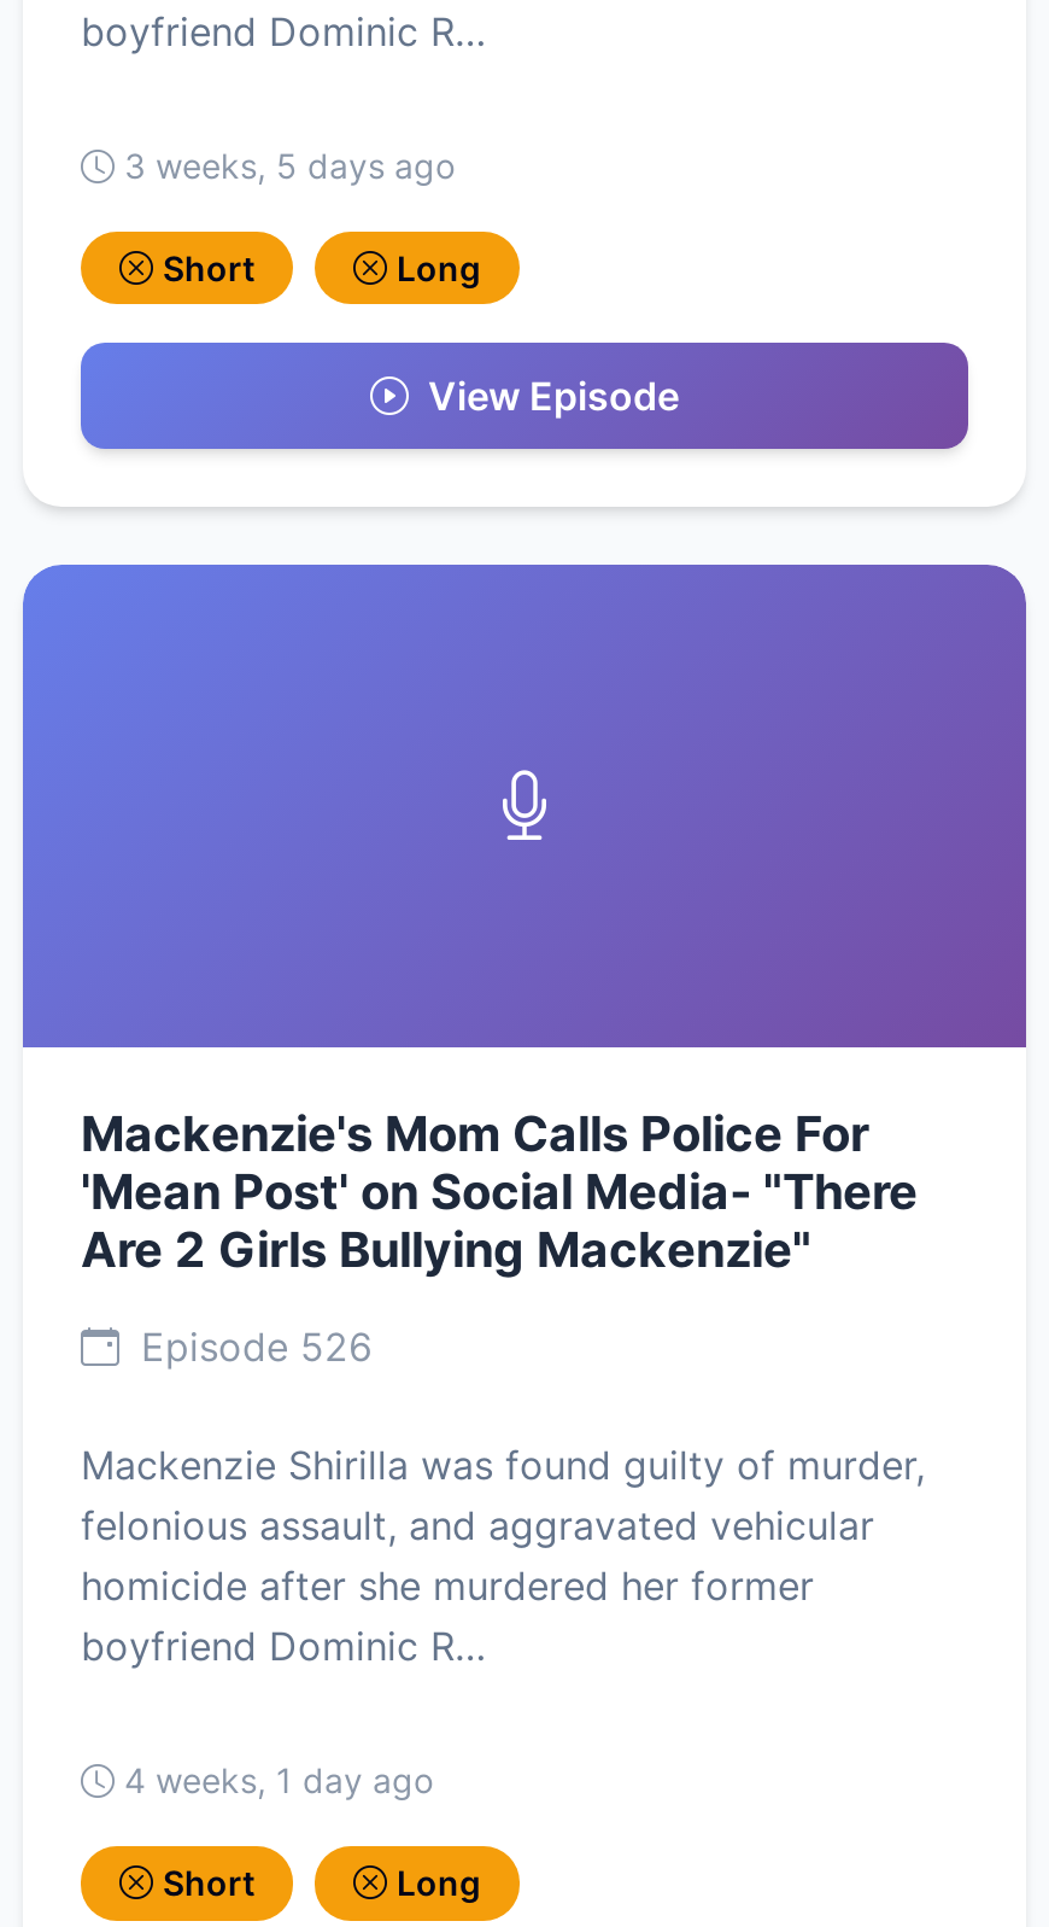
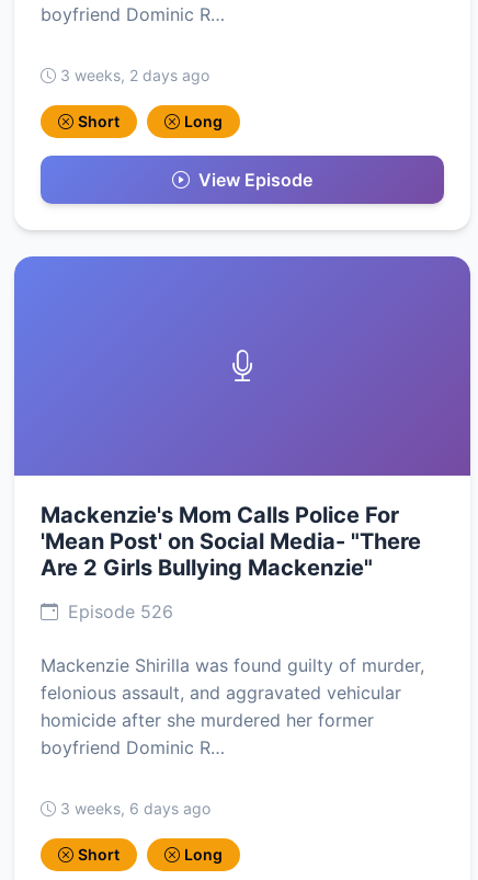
[124,145,455,186] 3 weeks, 5 days ago -> [60,66,209,84] 3 weeks, 2 days ago
[124,1760,433,1801] 4 weeks, 1 day ago -> [60,799,210,818] 3 weeks, 6 days ago

